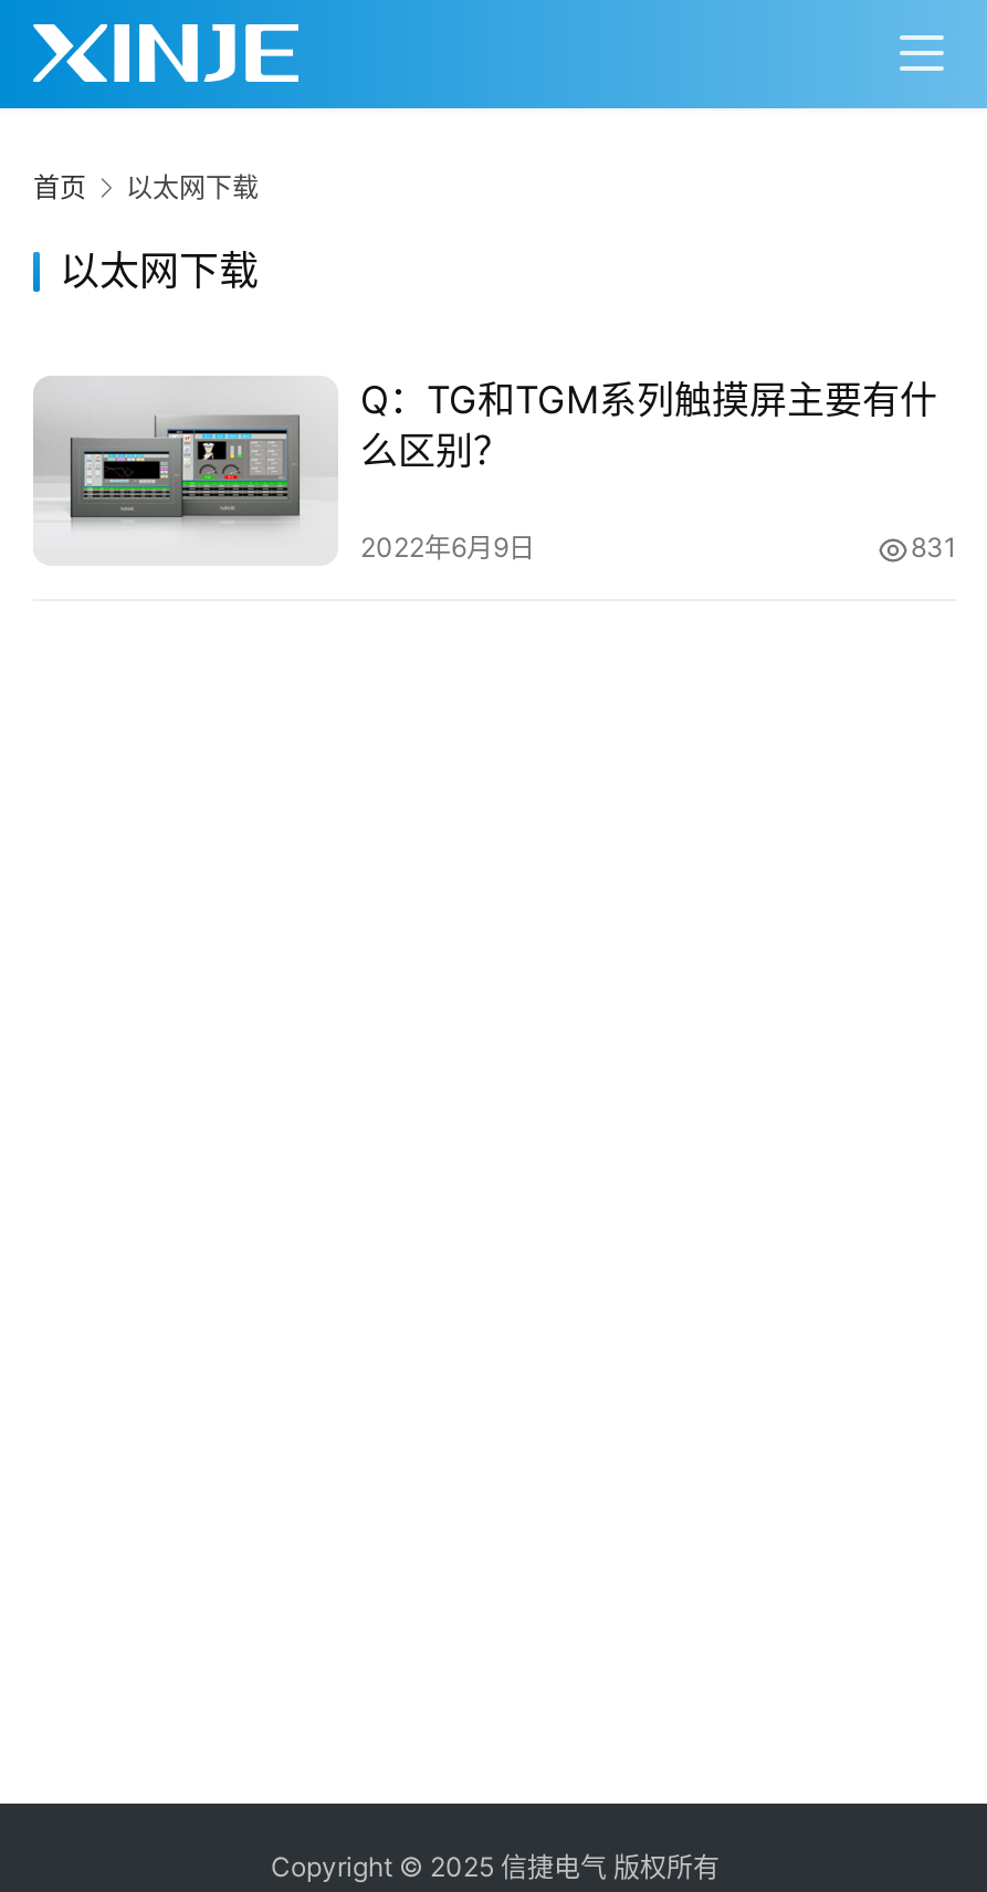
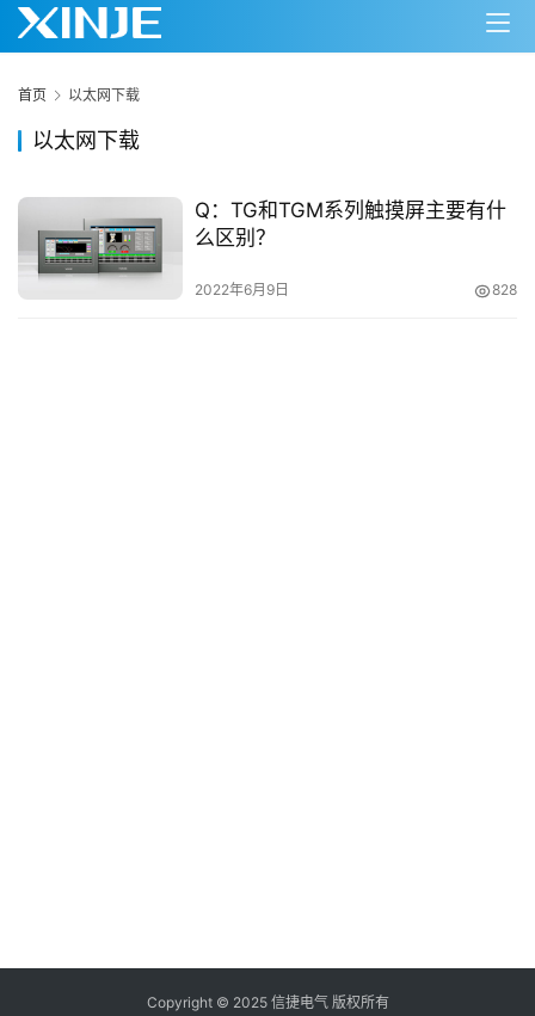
[911,531,957,565] 831 -> [492,281,517,299] 828

